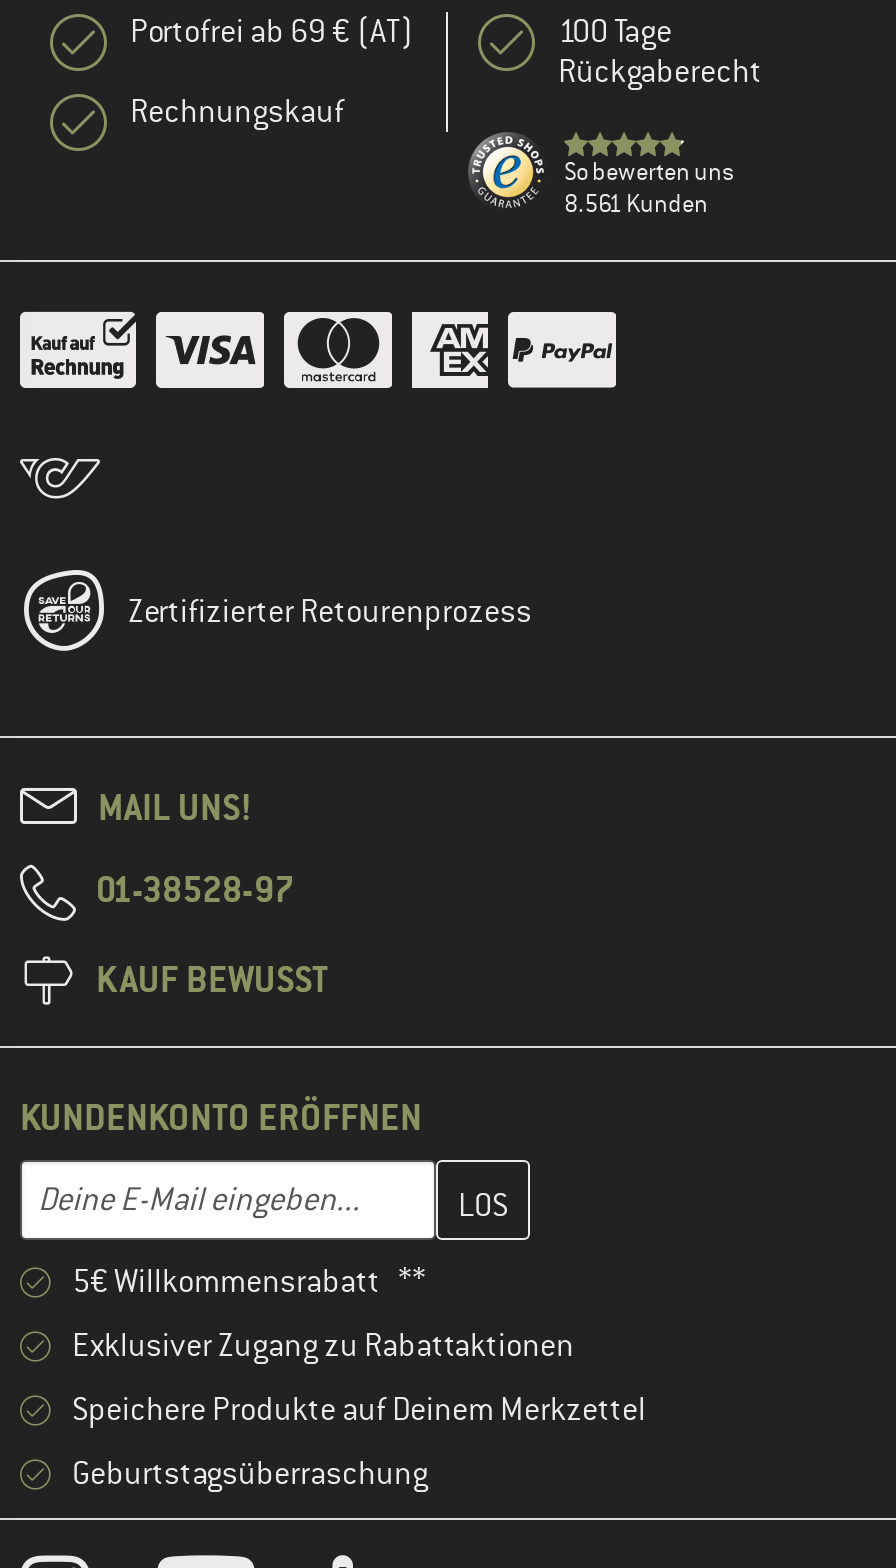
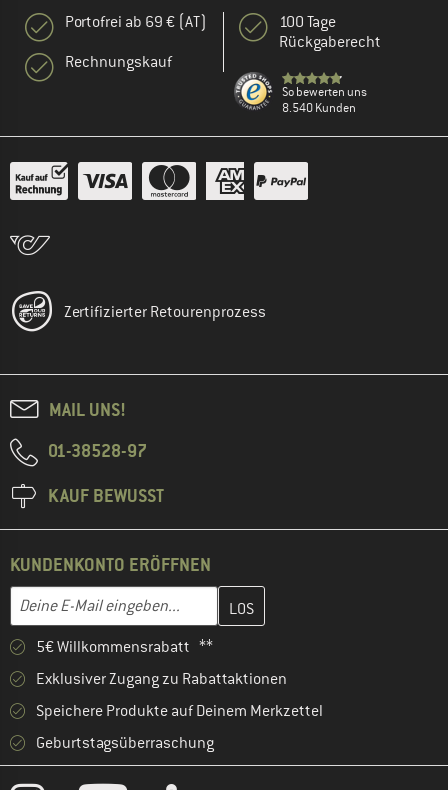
[564,188,708,220] 8.561 Kunden -> [282,100,356,116] 8.540 Kunden

